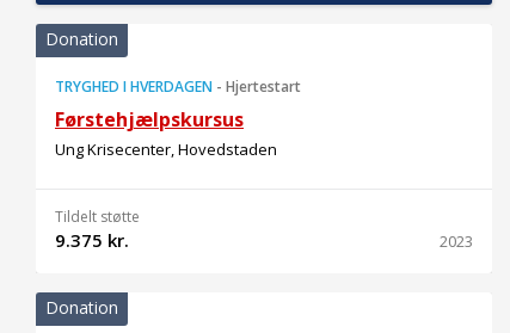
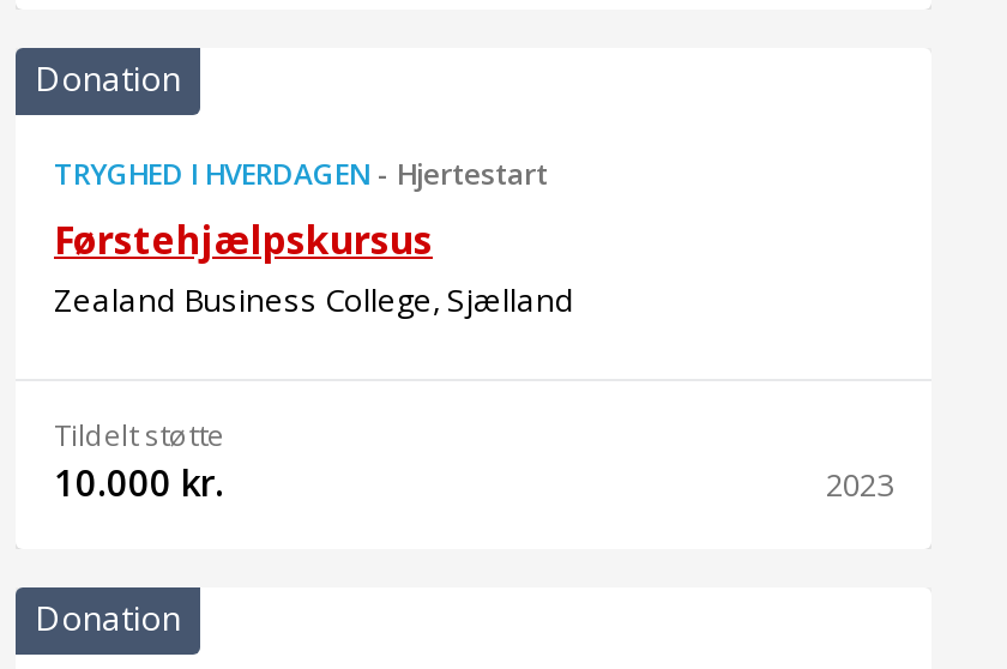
[55,138,277,160] Ung Krisecenter, Hovedstaden -> [54,278,574,321] Zealand Business College, Sjælland
[55,228,129,252] 9.375 kr. -> [54,458,224,506] 10.000 kr.

